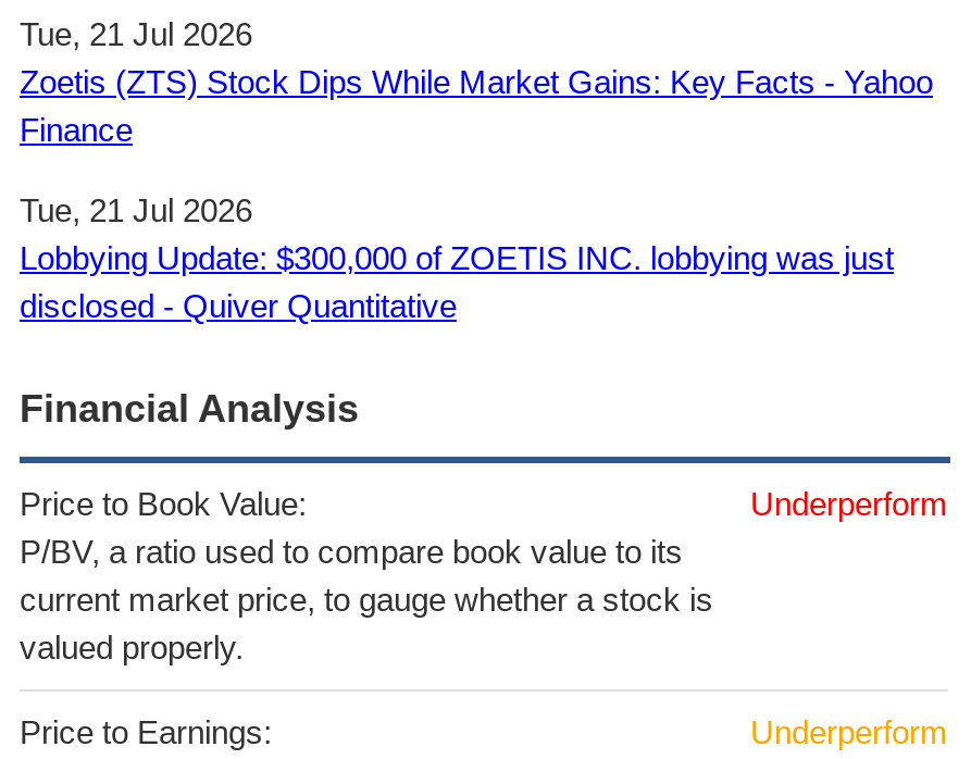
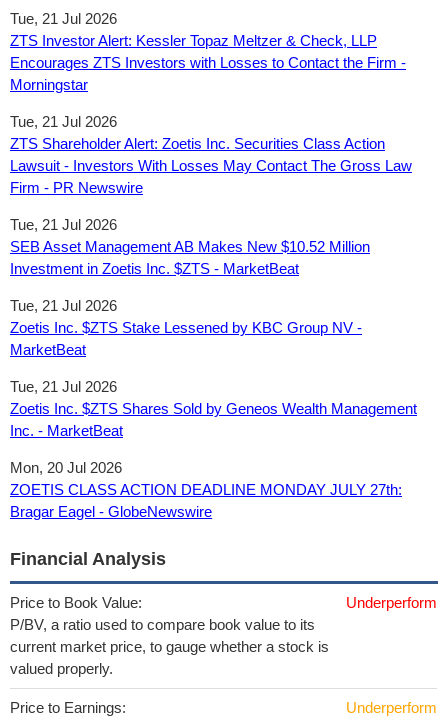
[20,63,933,148] Zoetis (ZTS) Stock Dips While Market Gains: Key Facts - Yahoo | Finance -> [10,32,406,93] ZTS Investor Alert: Kessler Topaz Meltzer & Check, LLP | Encourages ZTS Investors with Losses to Contact the Firm - | Morningstar
[20,239,894,324] Lobbying Update: $300,000 of ZOETIS INC. lobbying was just | disclosed - Quiver Quantitative -> [10,135,417,520] ZTS Shareholder Alert: Zoetis Inc. Securities Class Action | Lawsuit - Investors With Losses May Contact The Gross Law | Firm - PR Newswire | Tue, 21 Jul 2026 | SEB Asset Management AB Makes New $10.52 Million | Investment in Zoetis Inc. $ZTS - MarketBeat | Tue, 21 Jul 2026 | Zoetis Inc. $ZTS Stake Lessened by KBC Group NV - | MarketBeat | Tue, 21 Jul 2026 | Zoetis Inc. $ZTS Shares Sold by Geneos Wealth Management | Inc. - MarketBeat | Mon, 20 Jul 2026 | ZOETIS CLASS ACTION DEADLINE MONDAY JULY 27th: | Bragar Eagel - GlobeNewswire

